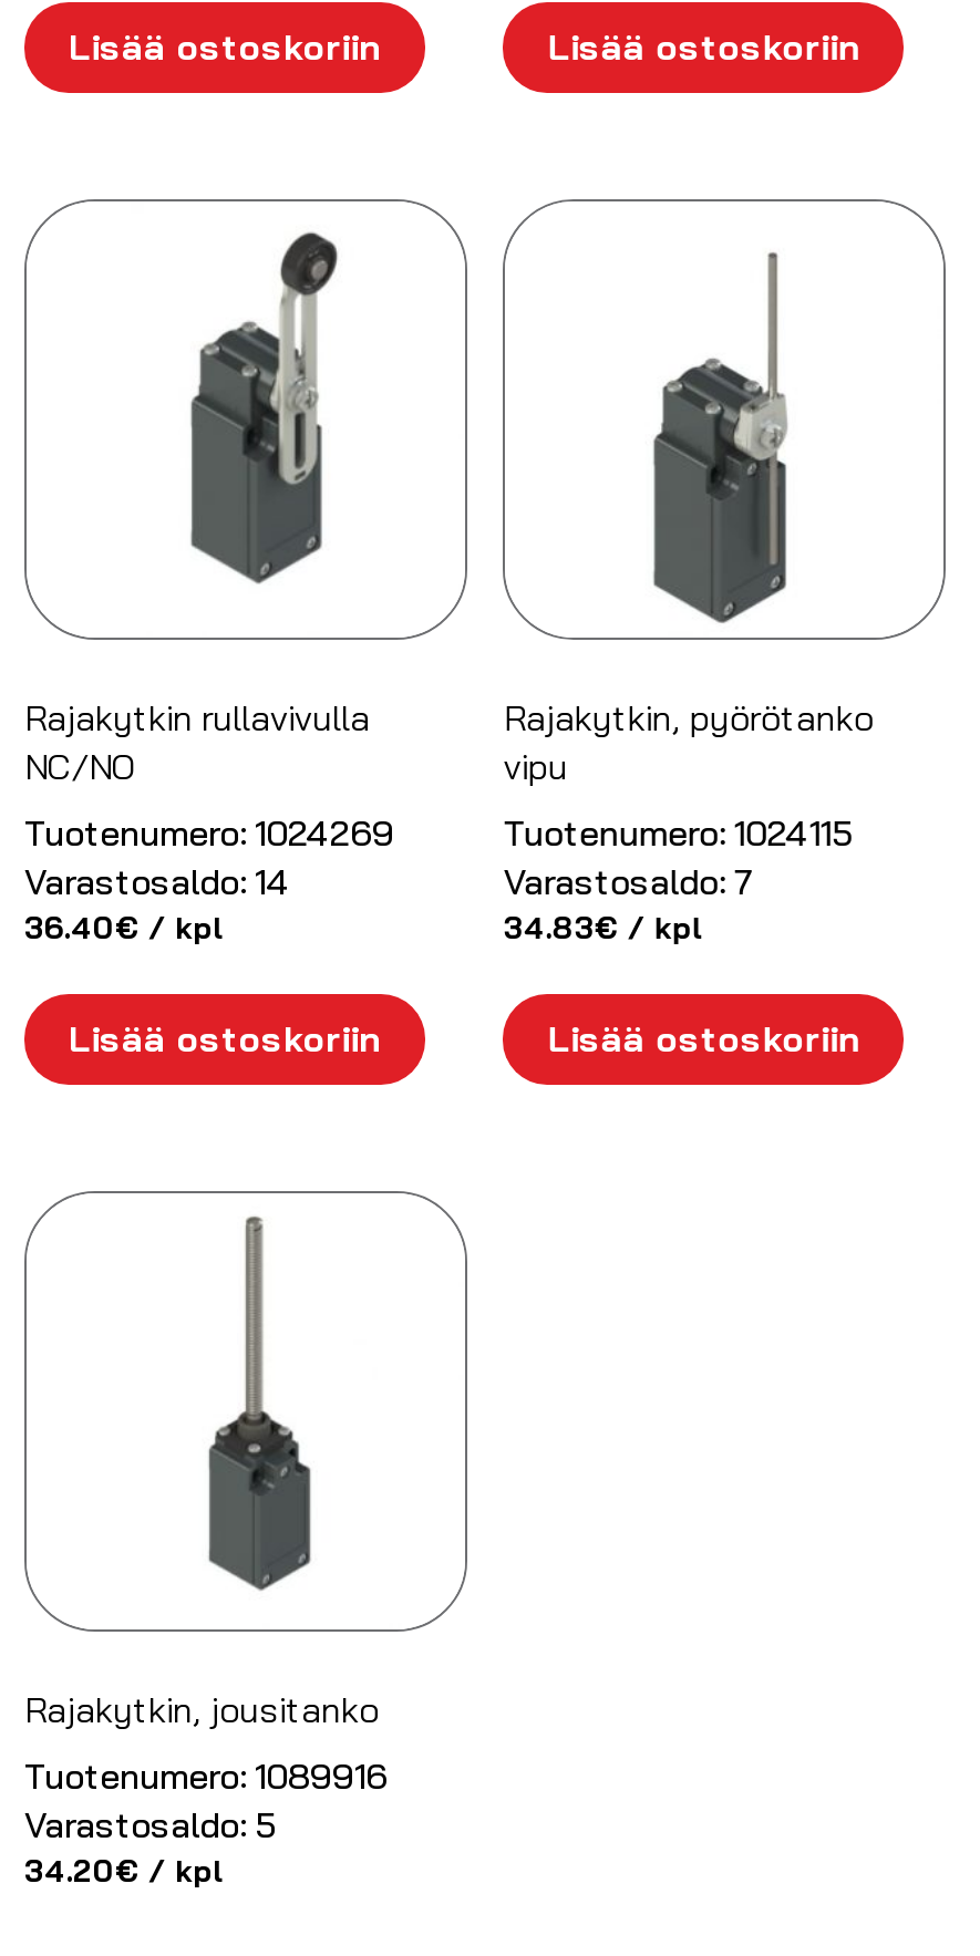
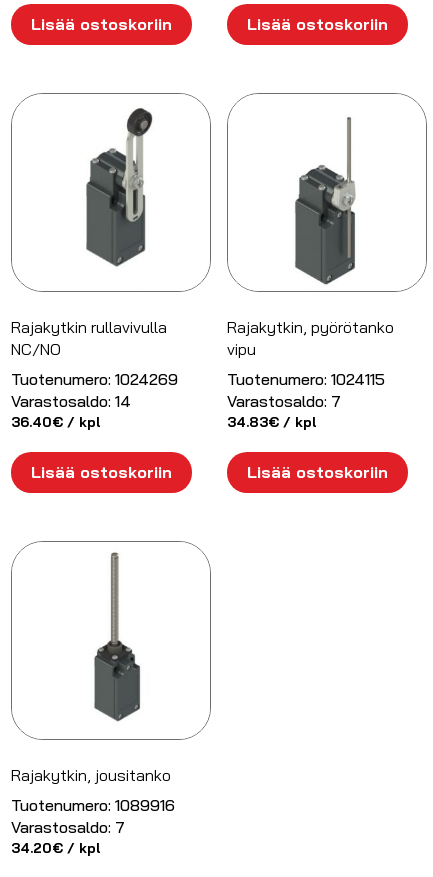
[24,1803,277,1847] Varastosaldo: 5 -> [11,817,125,837] Varastosaldo: 7

